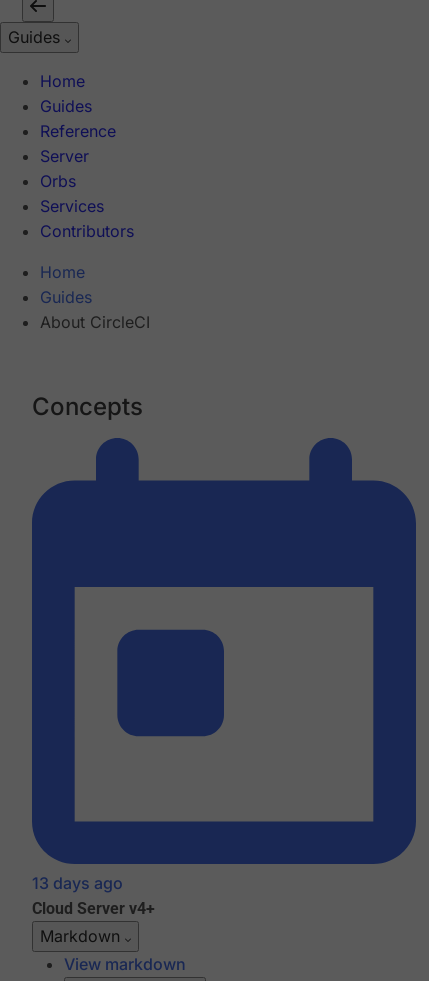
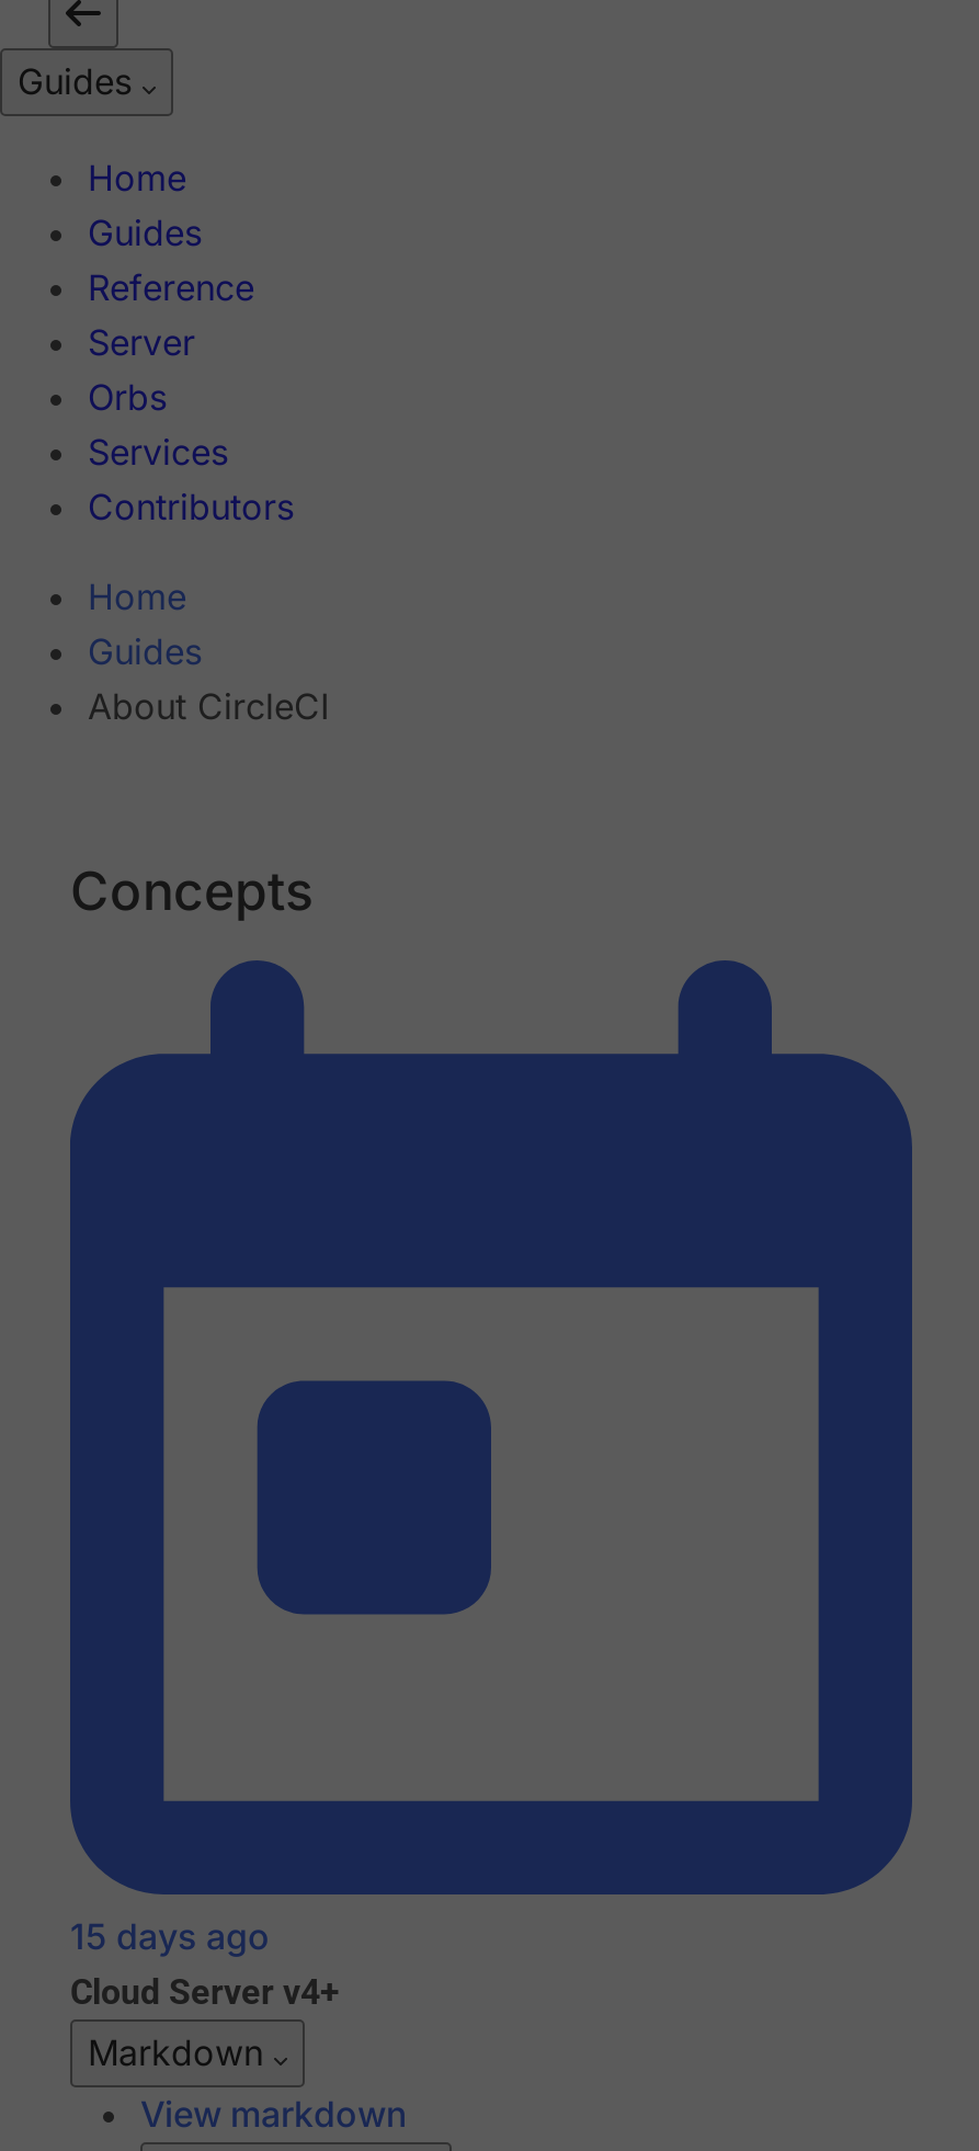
[32,873,123,893] 13 days ago -> [70,1915,270,1959] 15 days ago

